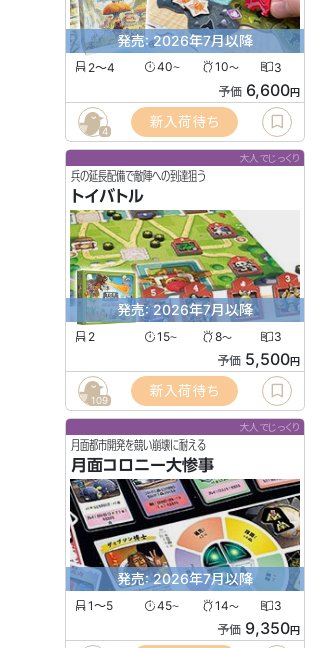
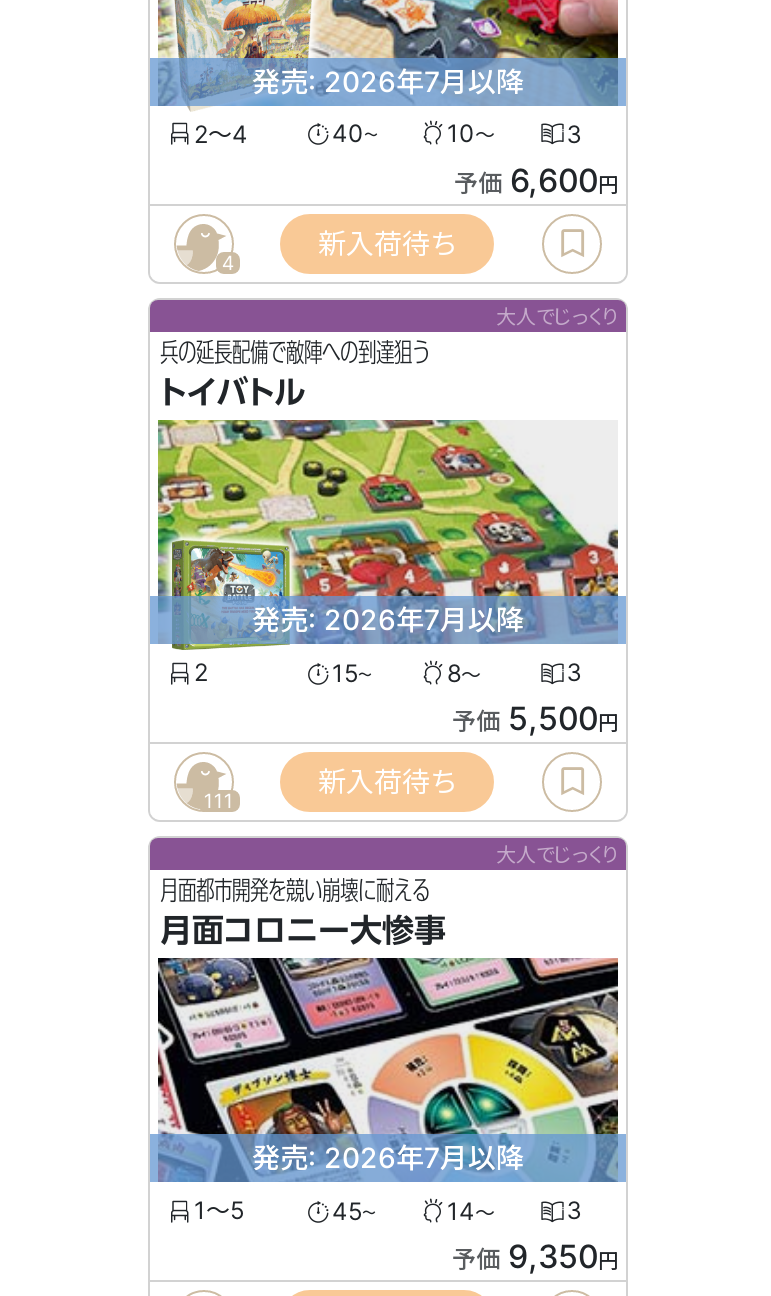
[91,395,108,406] 109 -> [204,790,234,812] 111

